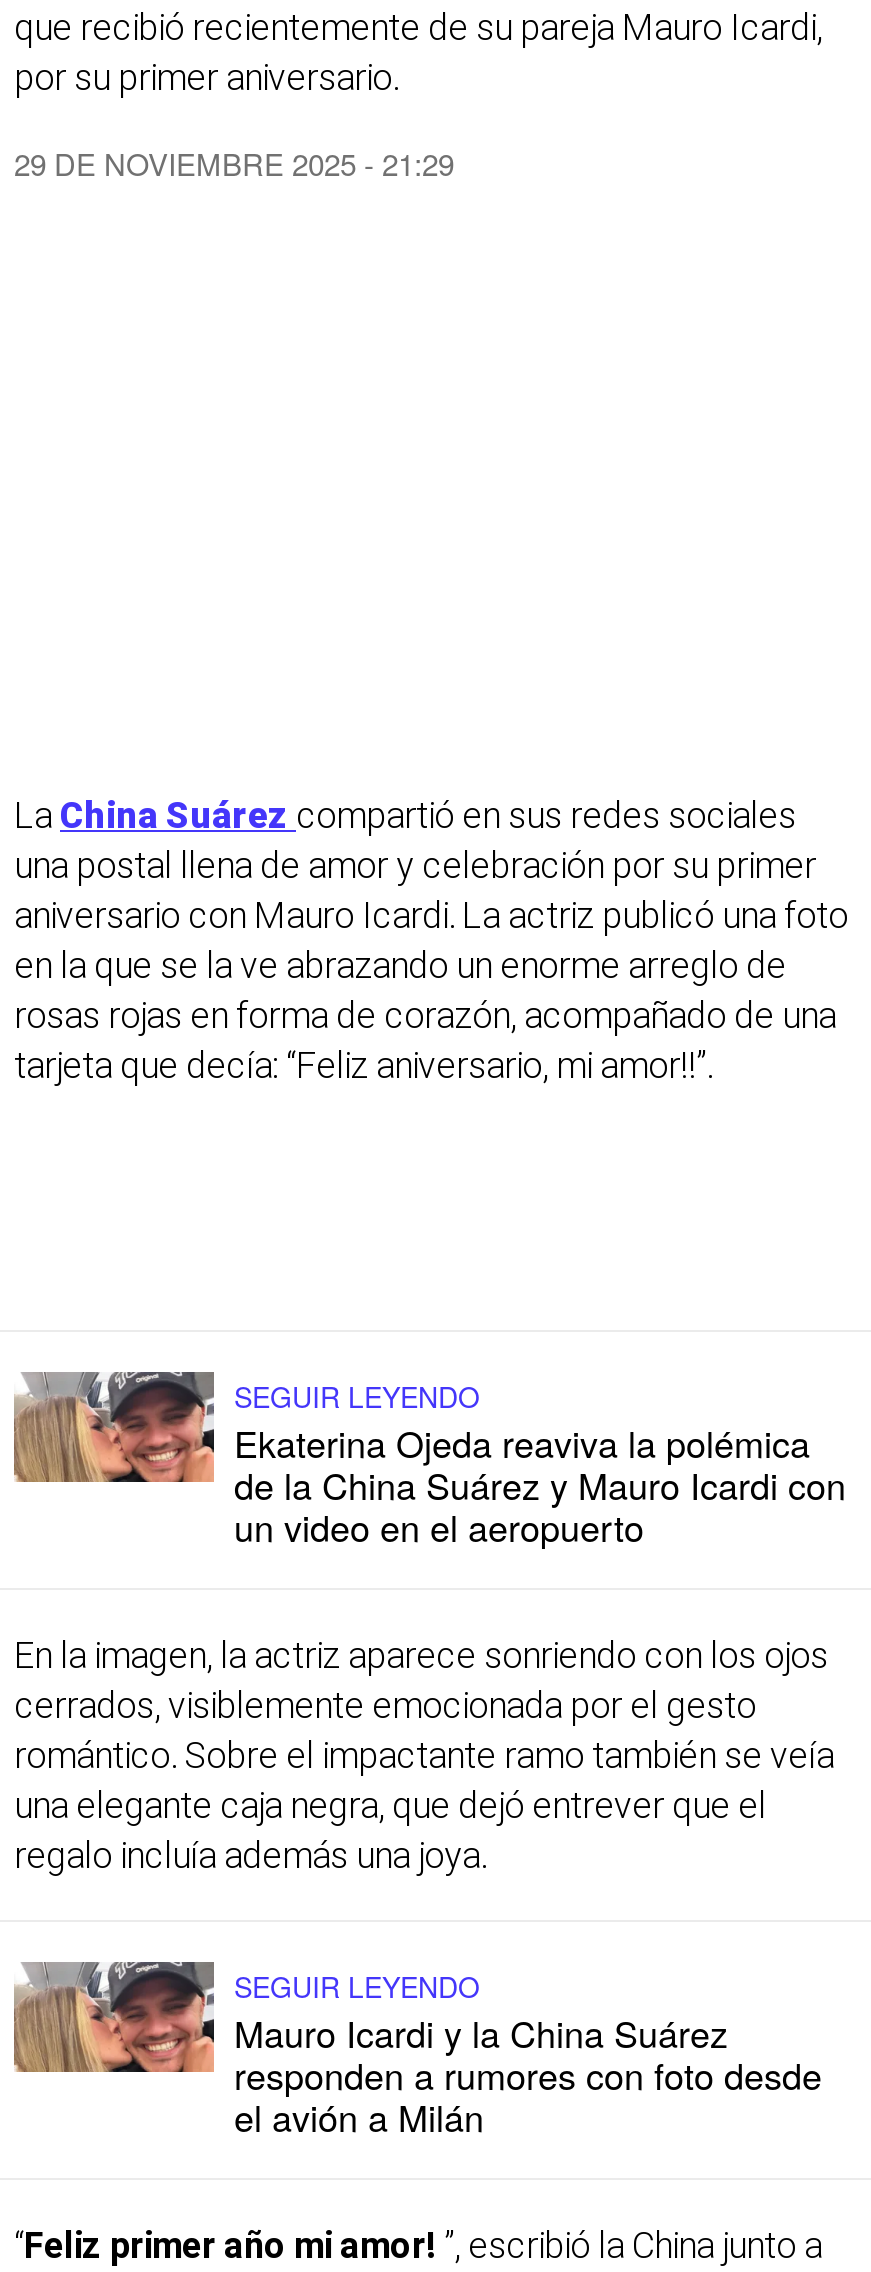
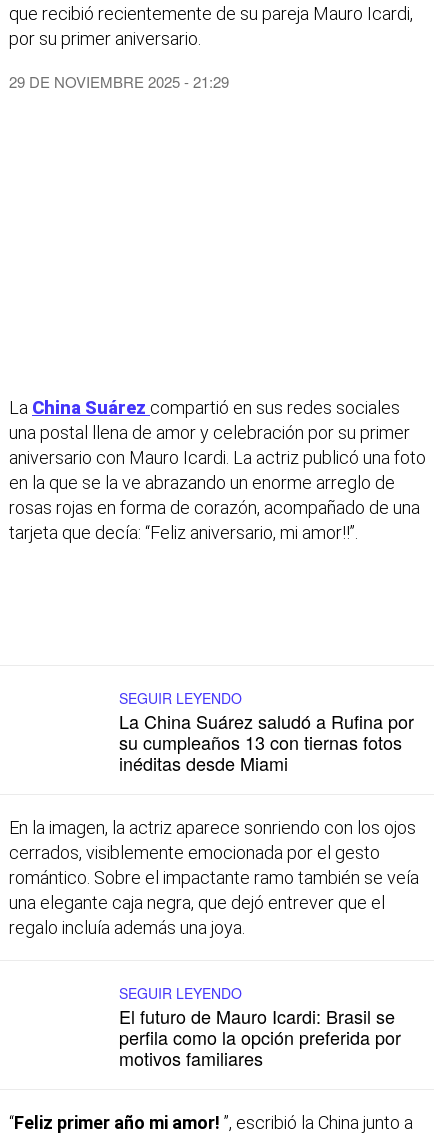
[12,1370,216,1484] [image] -> none
[234,1416,846,1552] Ekaterina Ojeda reaviva la polémica | de la China Suárez y Mauro Icardi con | un video en el aeropuerto -> [119,708,414,776] La China Suárez saludó a Rufina por | su cumpleaños 13 con tiernas fotos | inéditas desde Miami
[12,1960,216,2074] [image] -> none
[234,2006,822,2142] Mauro Icardi y la China Suárez | responden a rumores con foto desde | el avión a Milán -> [119,1003,401,1071] El futuro de Mauro Icardi: Brasil se | perfila como la opción preferida por | motivos familiares

